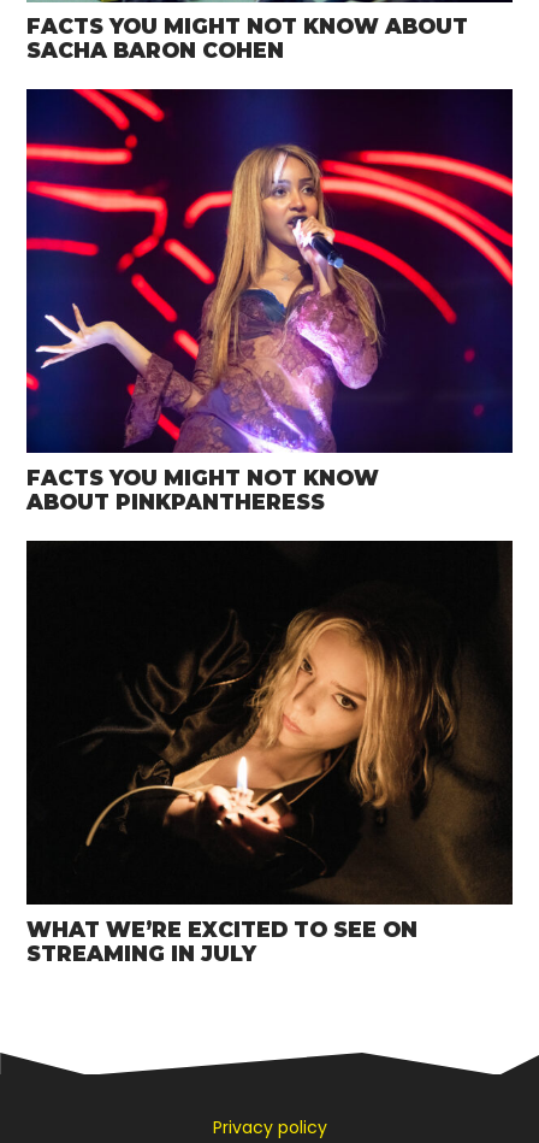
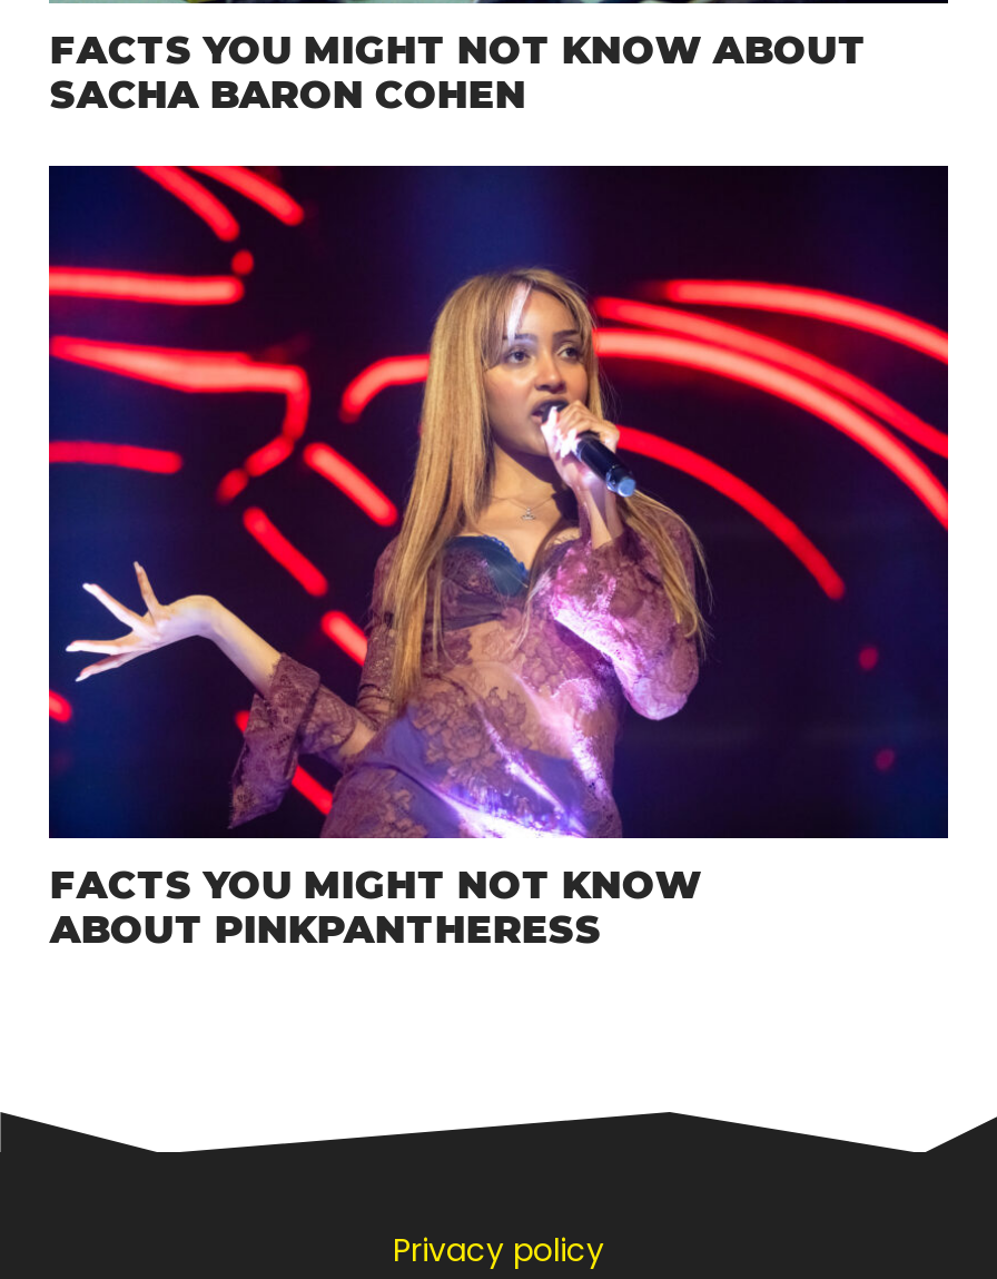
[25,540,514,965] [image] | WHAT WE’RE EXCITED TO SEE ON | STREAMING IN JULY -> none

